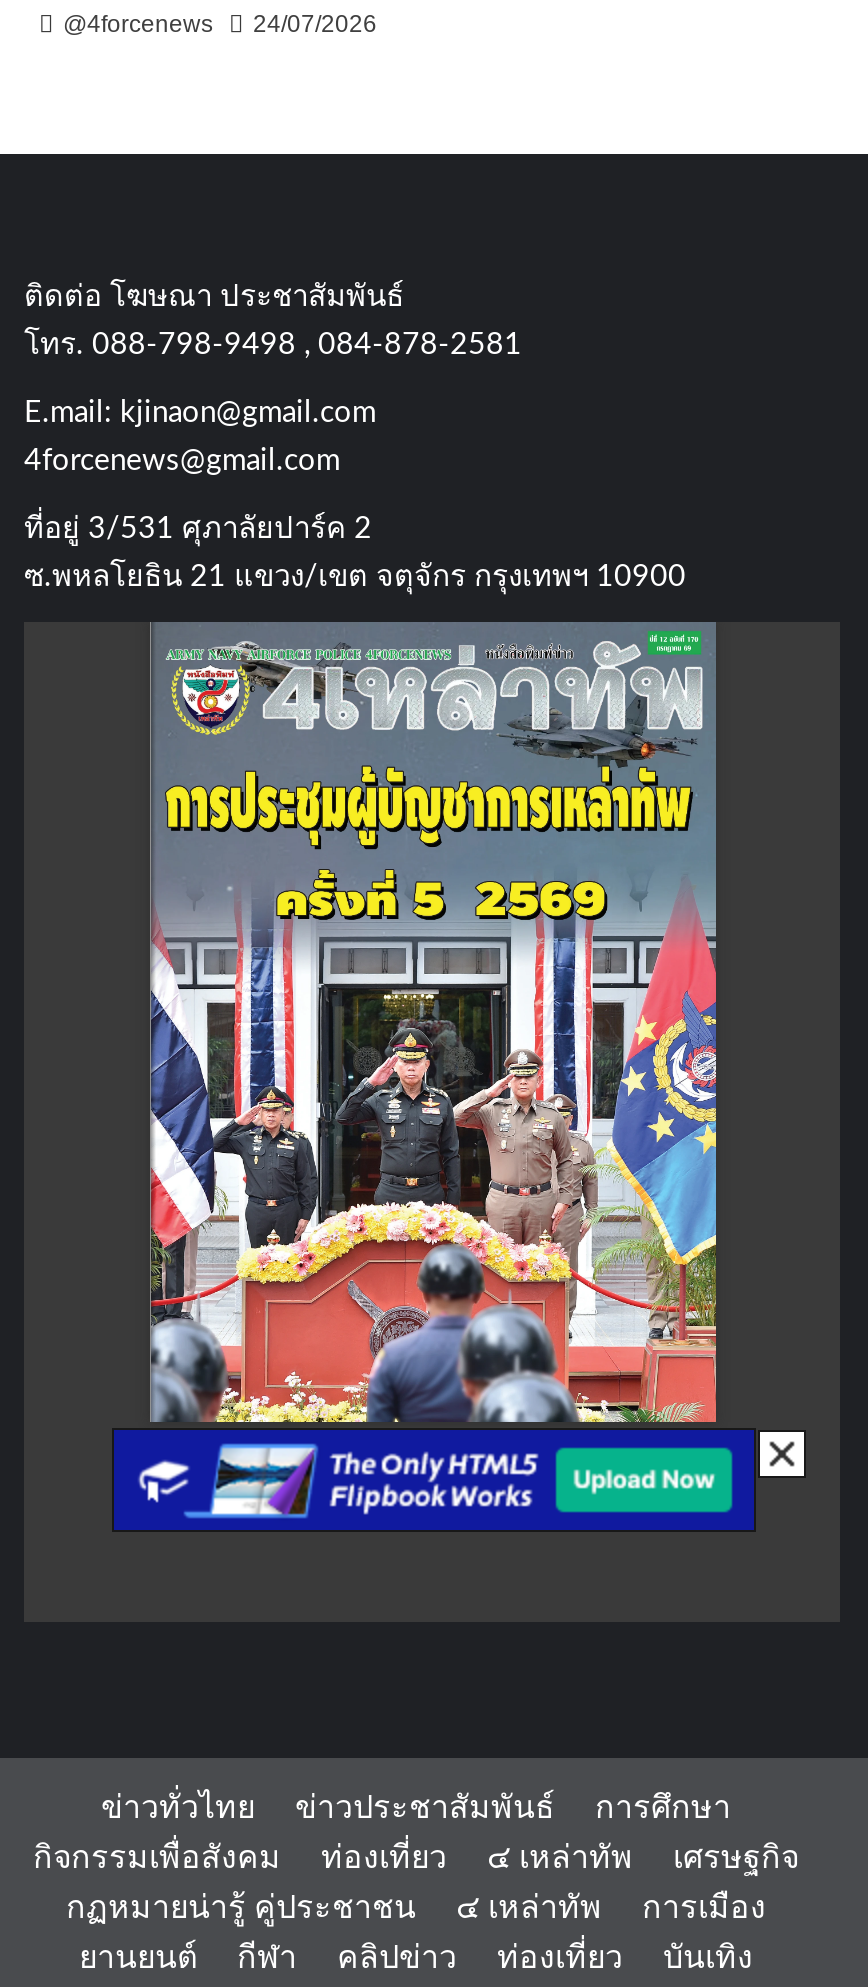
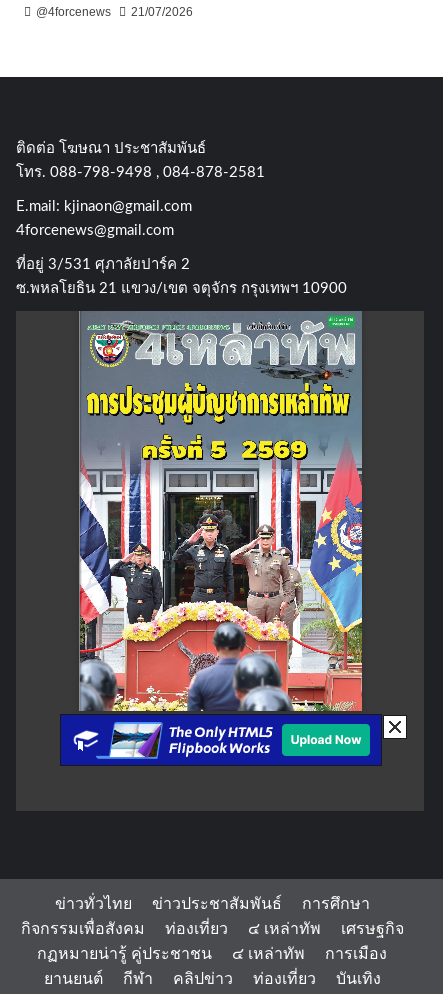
[63,10,377,38] @4forcenews 24/07/2026 -> [35,5,192,19] @4forcenews 21/07/2026

